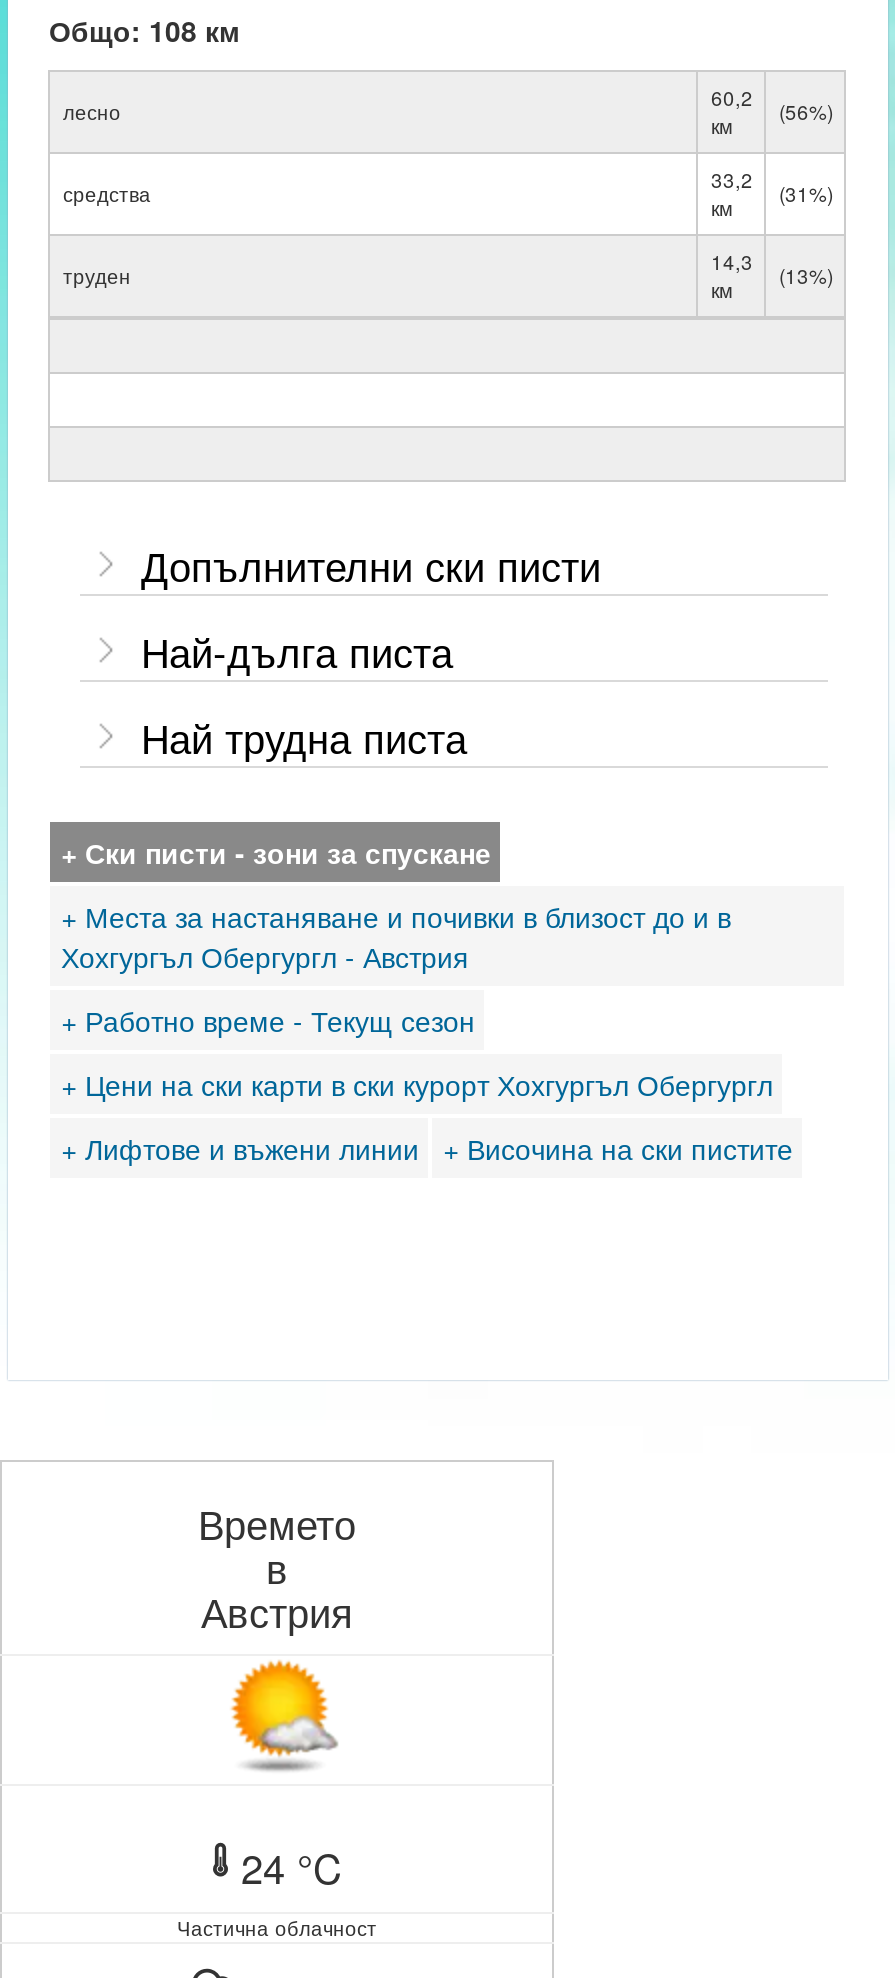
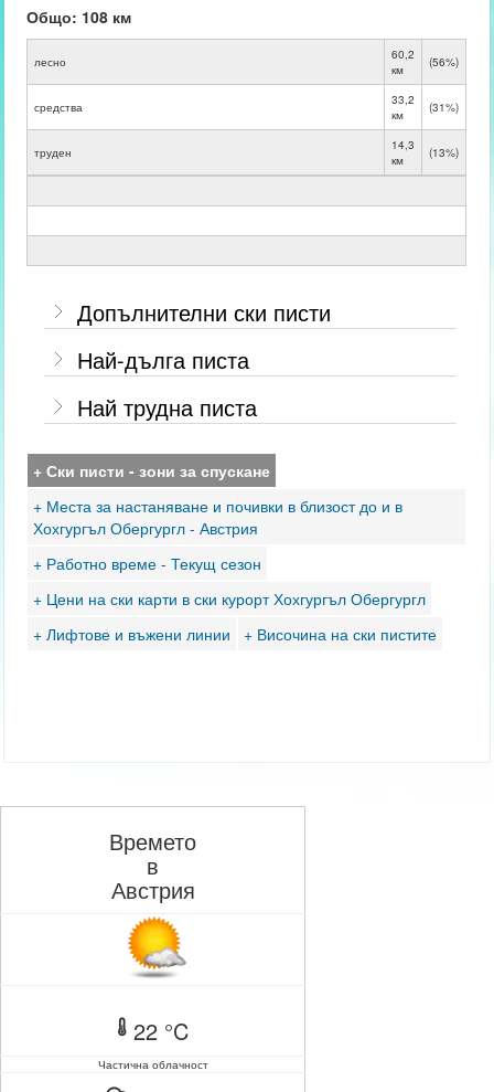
[229,1838,341,1896] 24 °C -> [126,1015,188,1047] 22 °C

